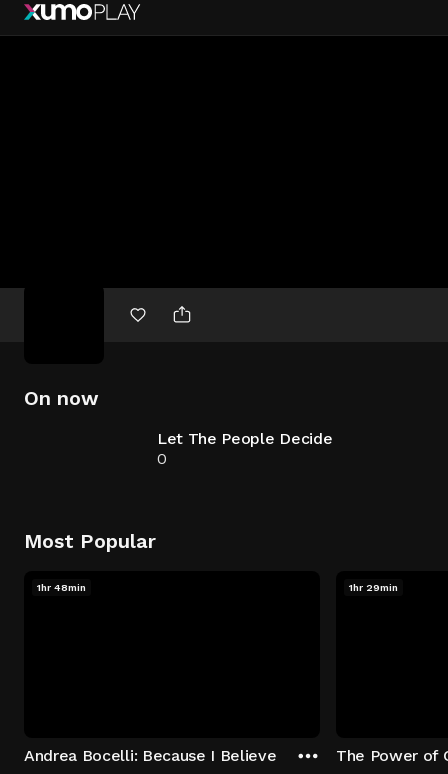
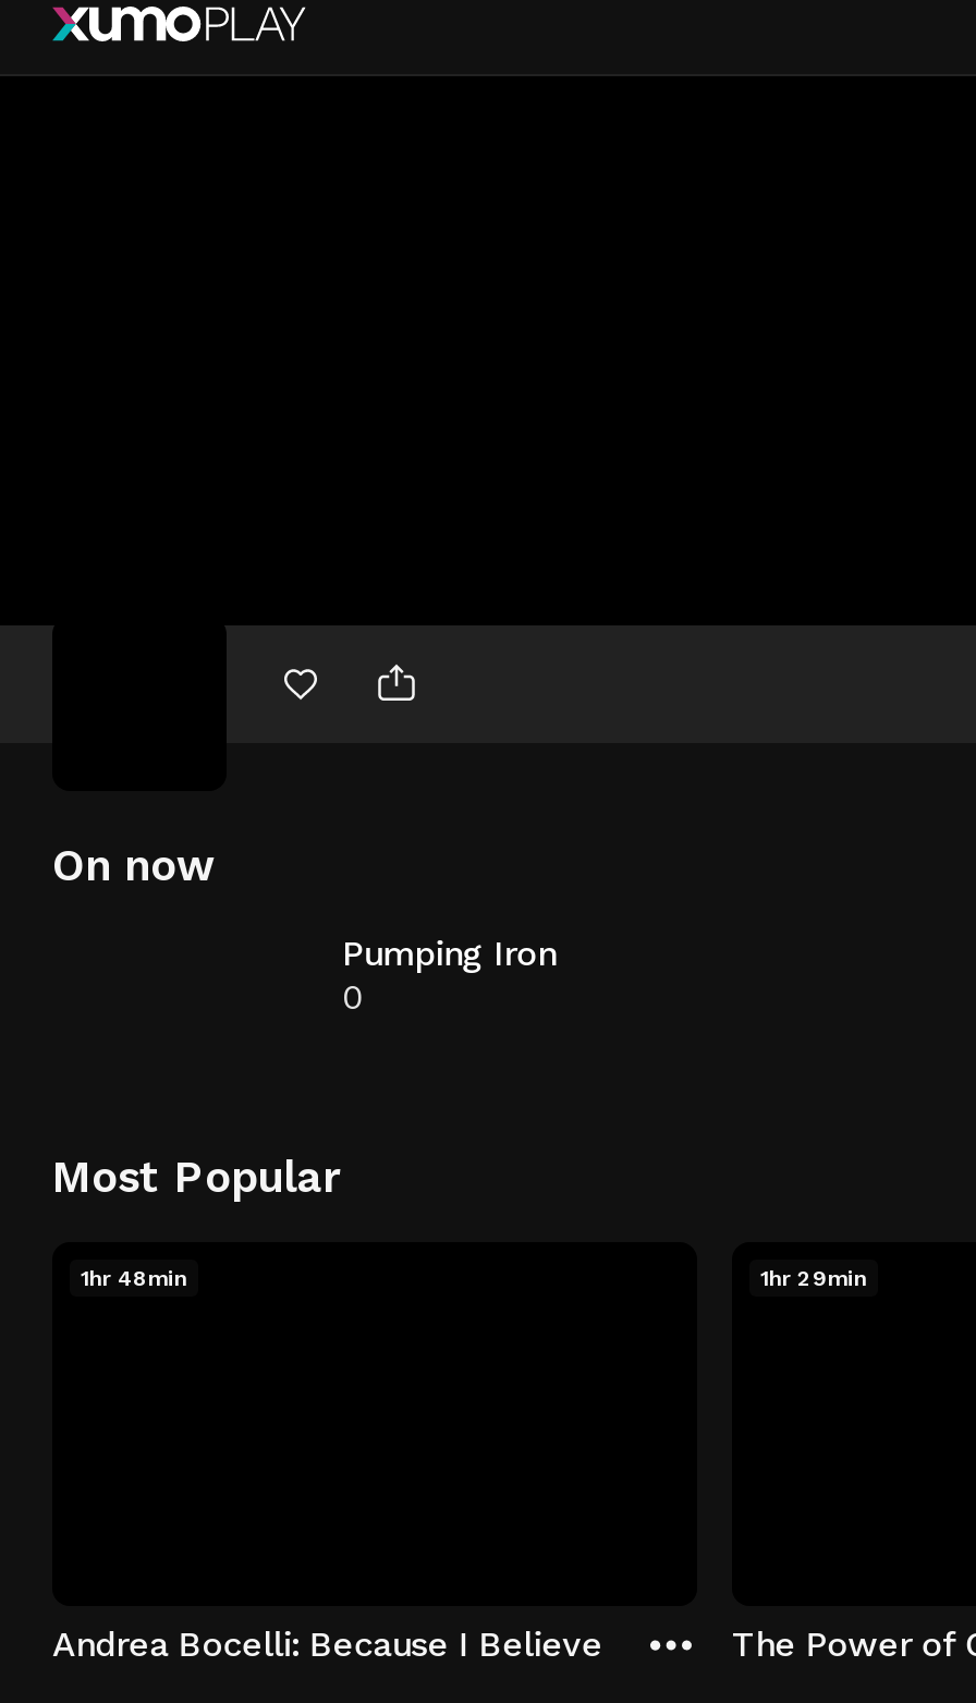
[157,429,332,448] Let The People Decide -> [342,933,556,974] Pumping Iron

